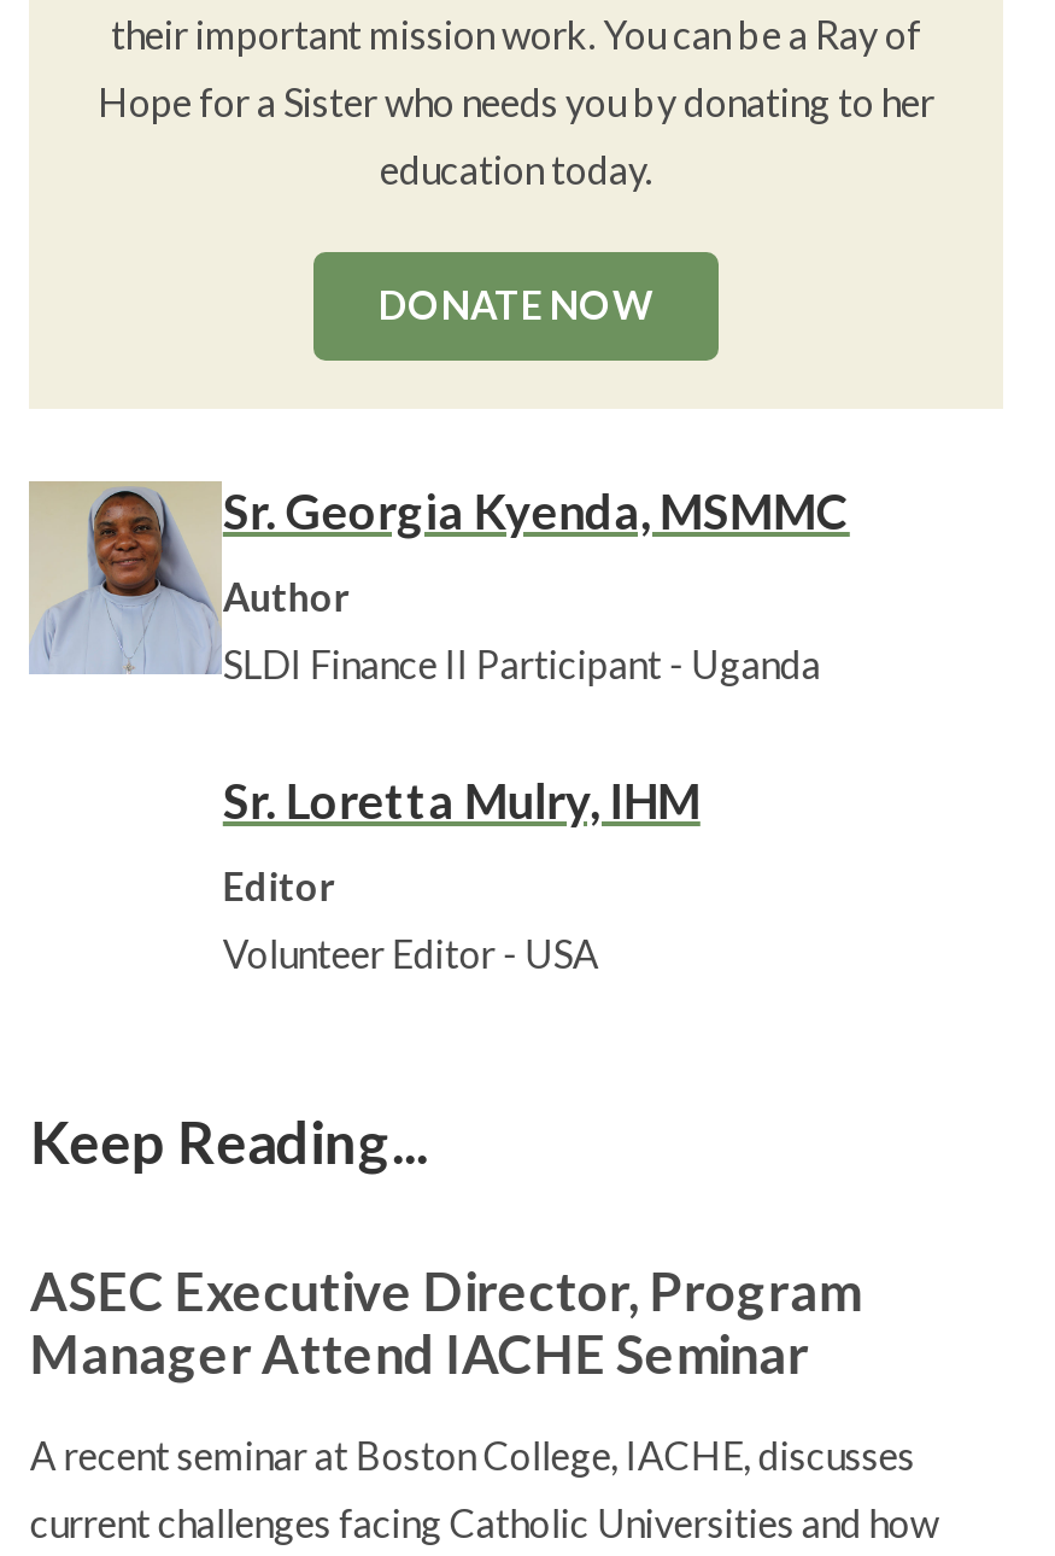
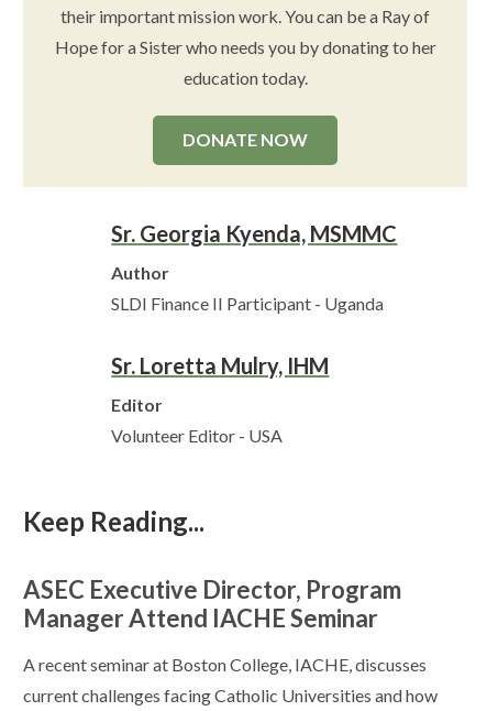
[27,479,224,677] [image] -> none

